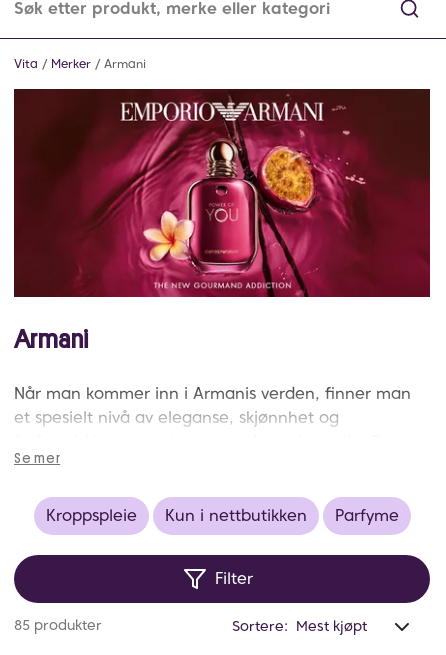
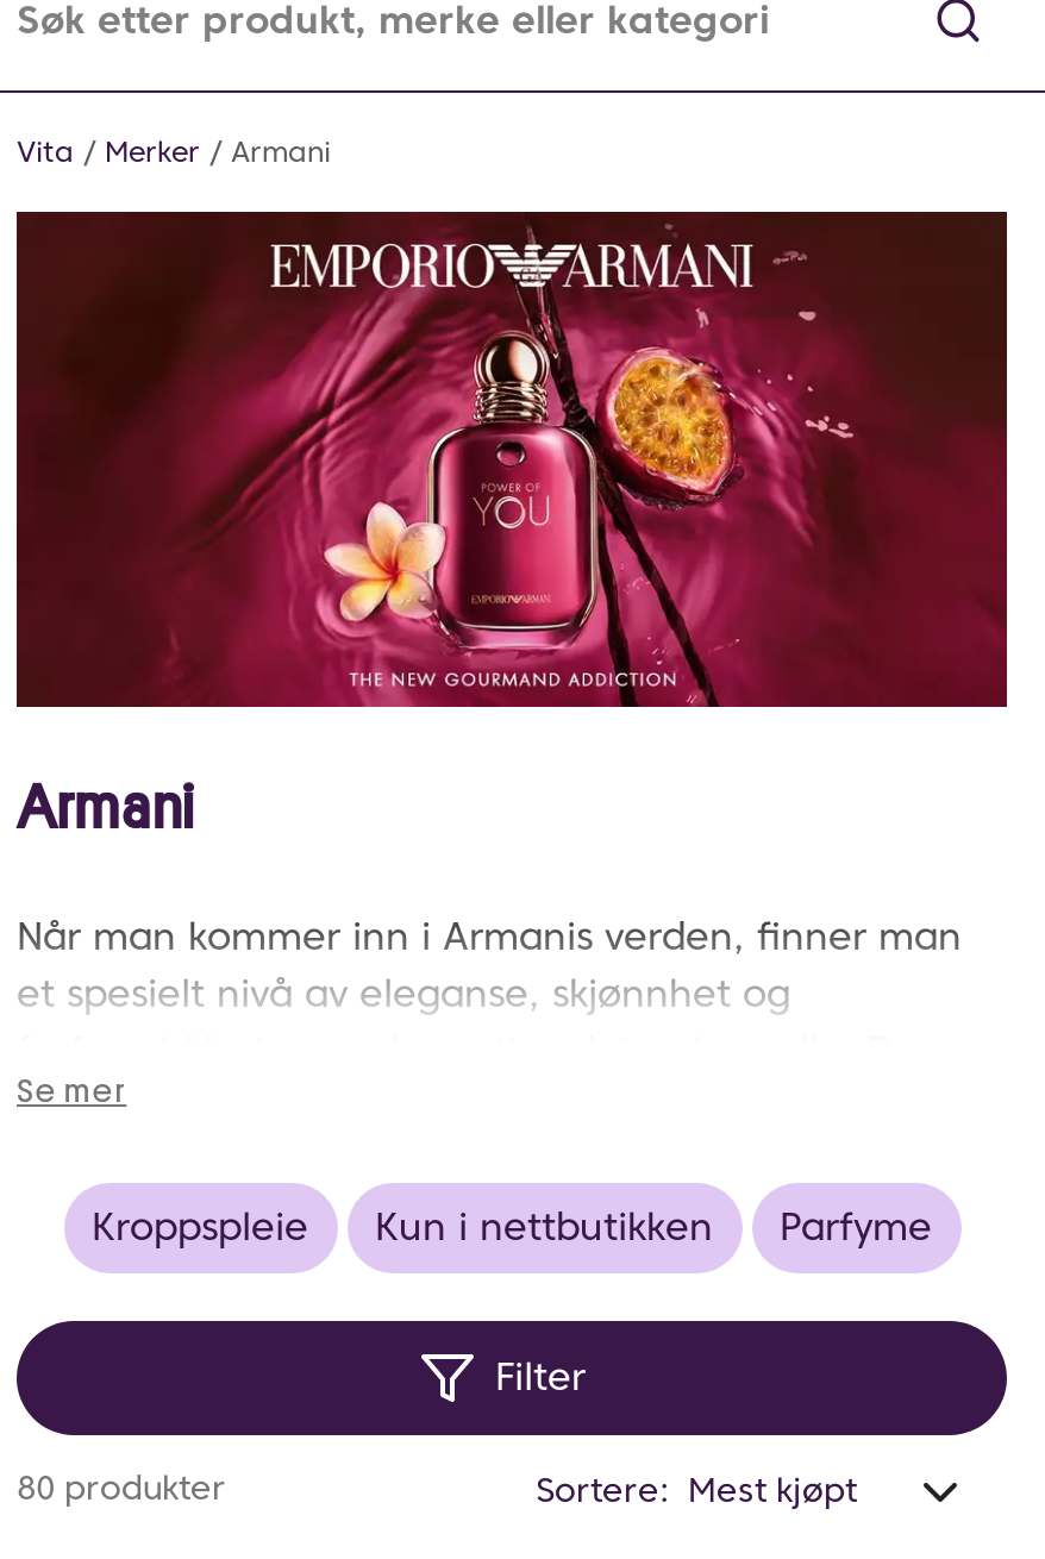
[14,617,102,633] 85 produkter -> [17,1469,226,1507] 80 produkter

